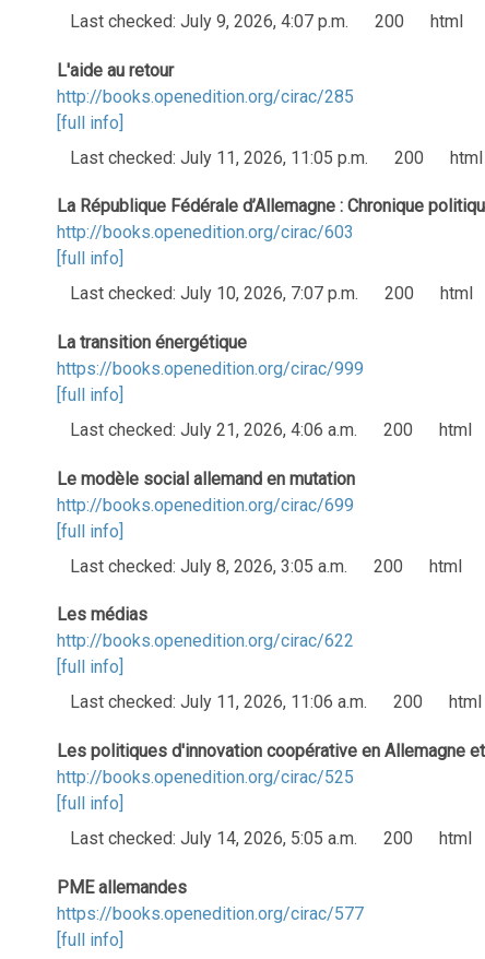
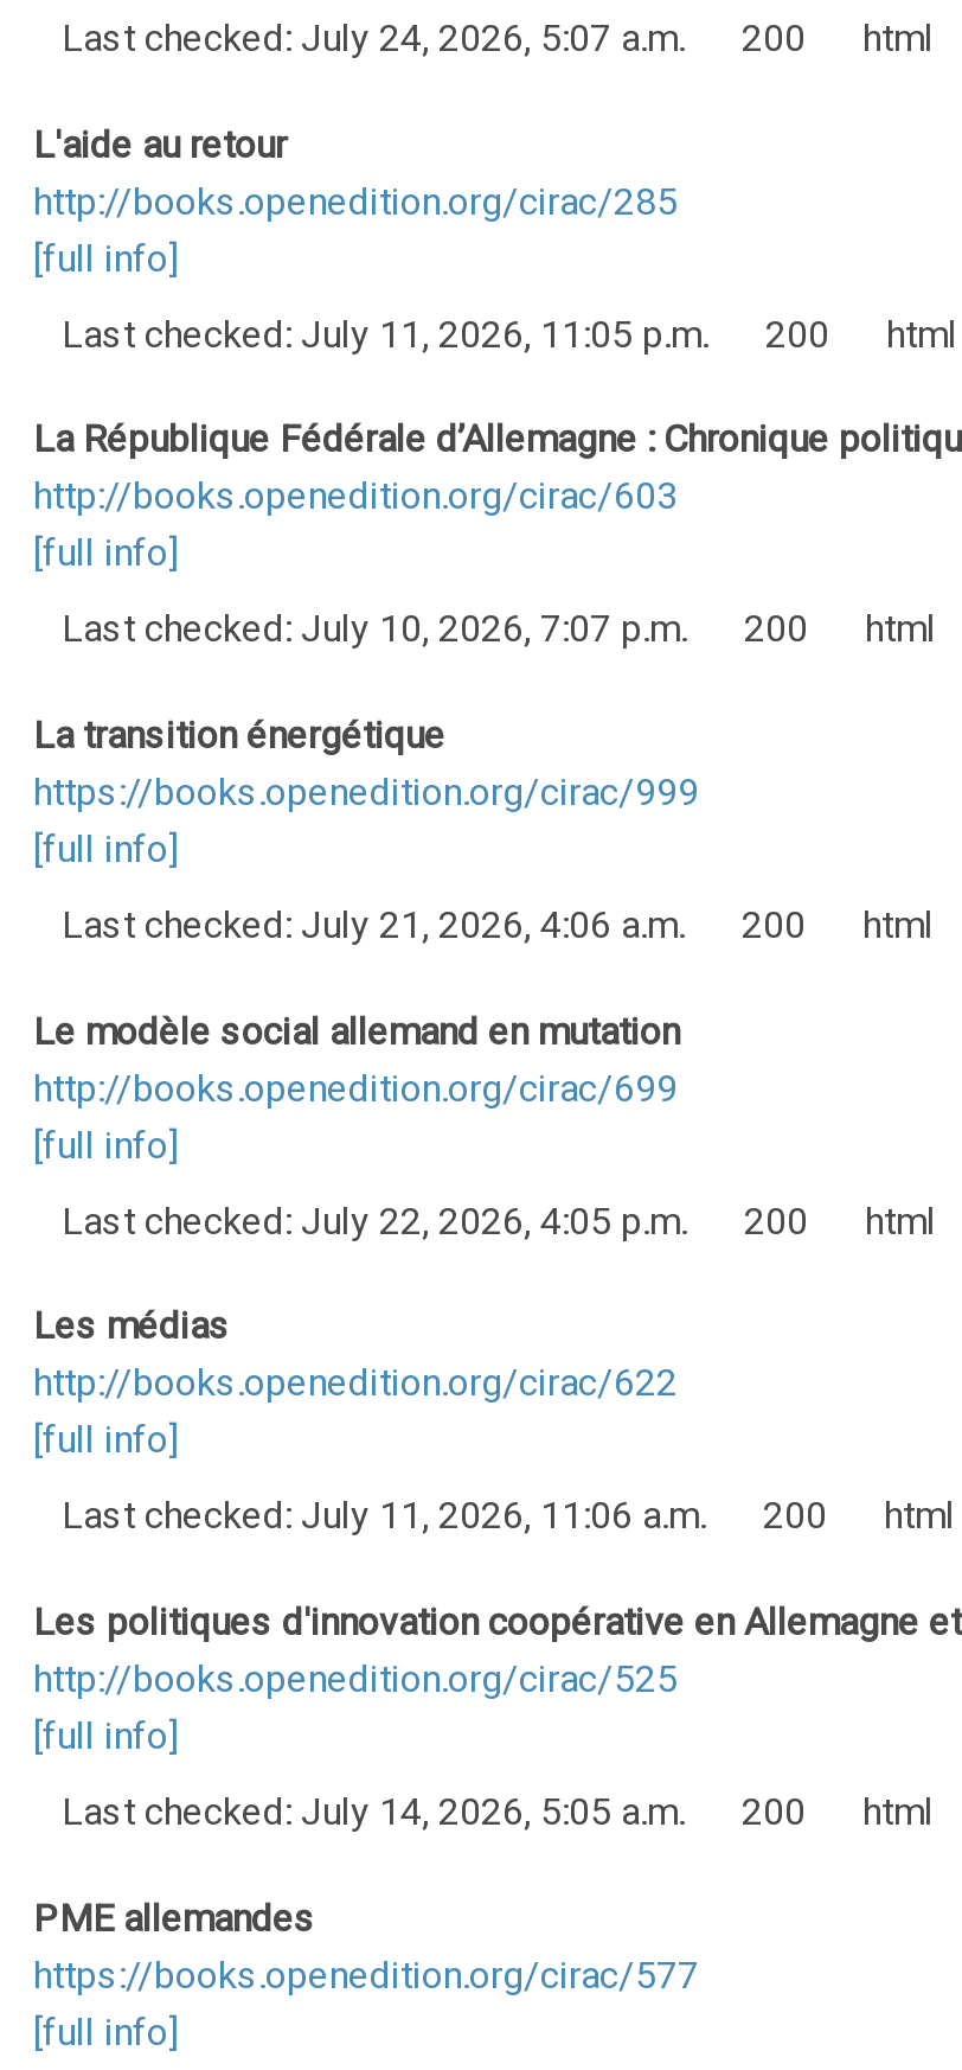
[70,11,348,32] Last checked: July 9, 2026, 4:07 p.m. -> [62,15,685,60] Last checked: July 24, 2026, 5:07 a.m.
[70,556,347,576] Last checked: July 8, 2026, 3:05 a.m. -> [62,1198,687,1243] Last checked: July 22, 2026, 4:05 p.m.

